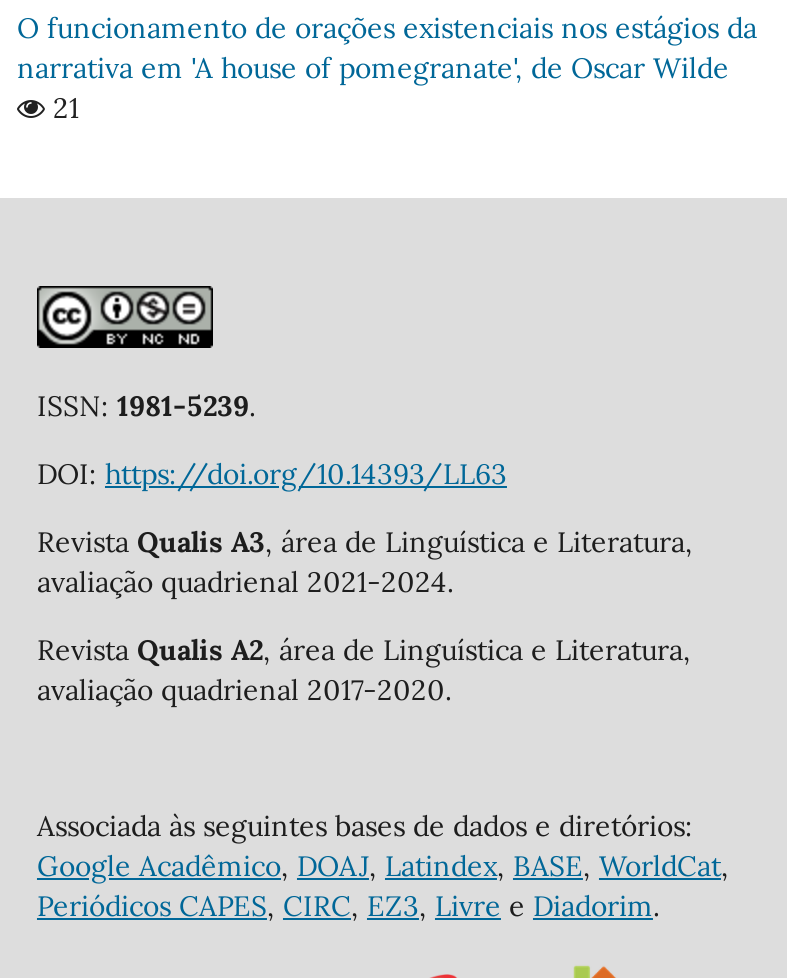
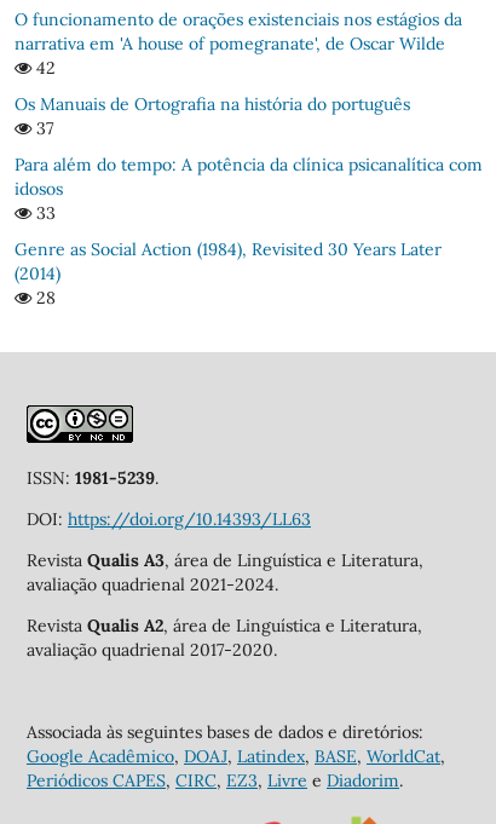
[45,91,79,127] 21 -> [15,57,483,309] 42 | Os Manuais de Ortografia na história do português | 37 | Para além do tempo: A potência da clínica psicanalítica com | idosos | 33 | Genre as Social Action (1984), Revisited 30 Years Later | (2014) | 28

